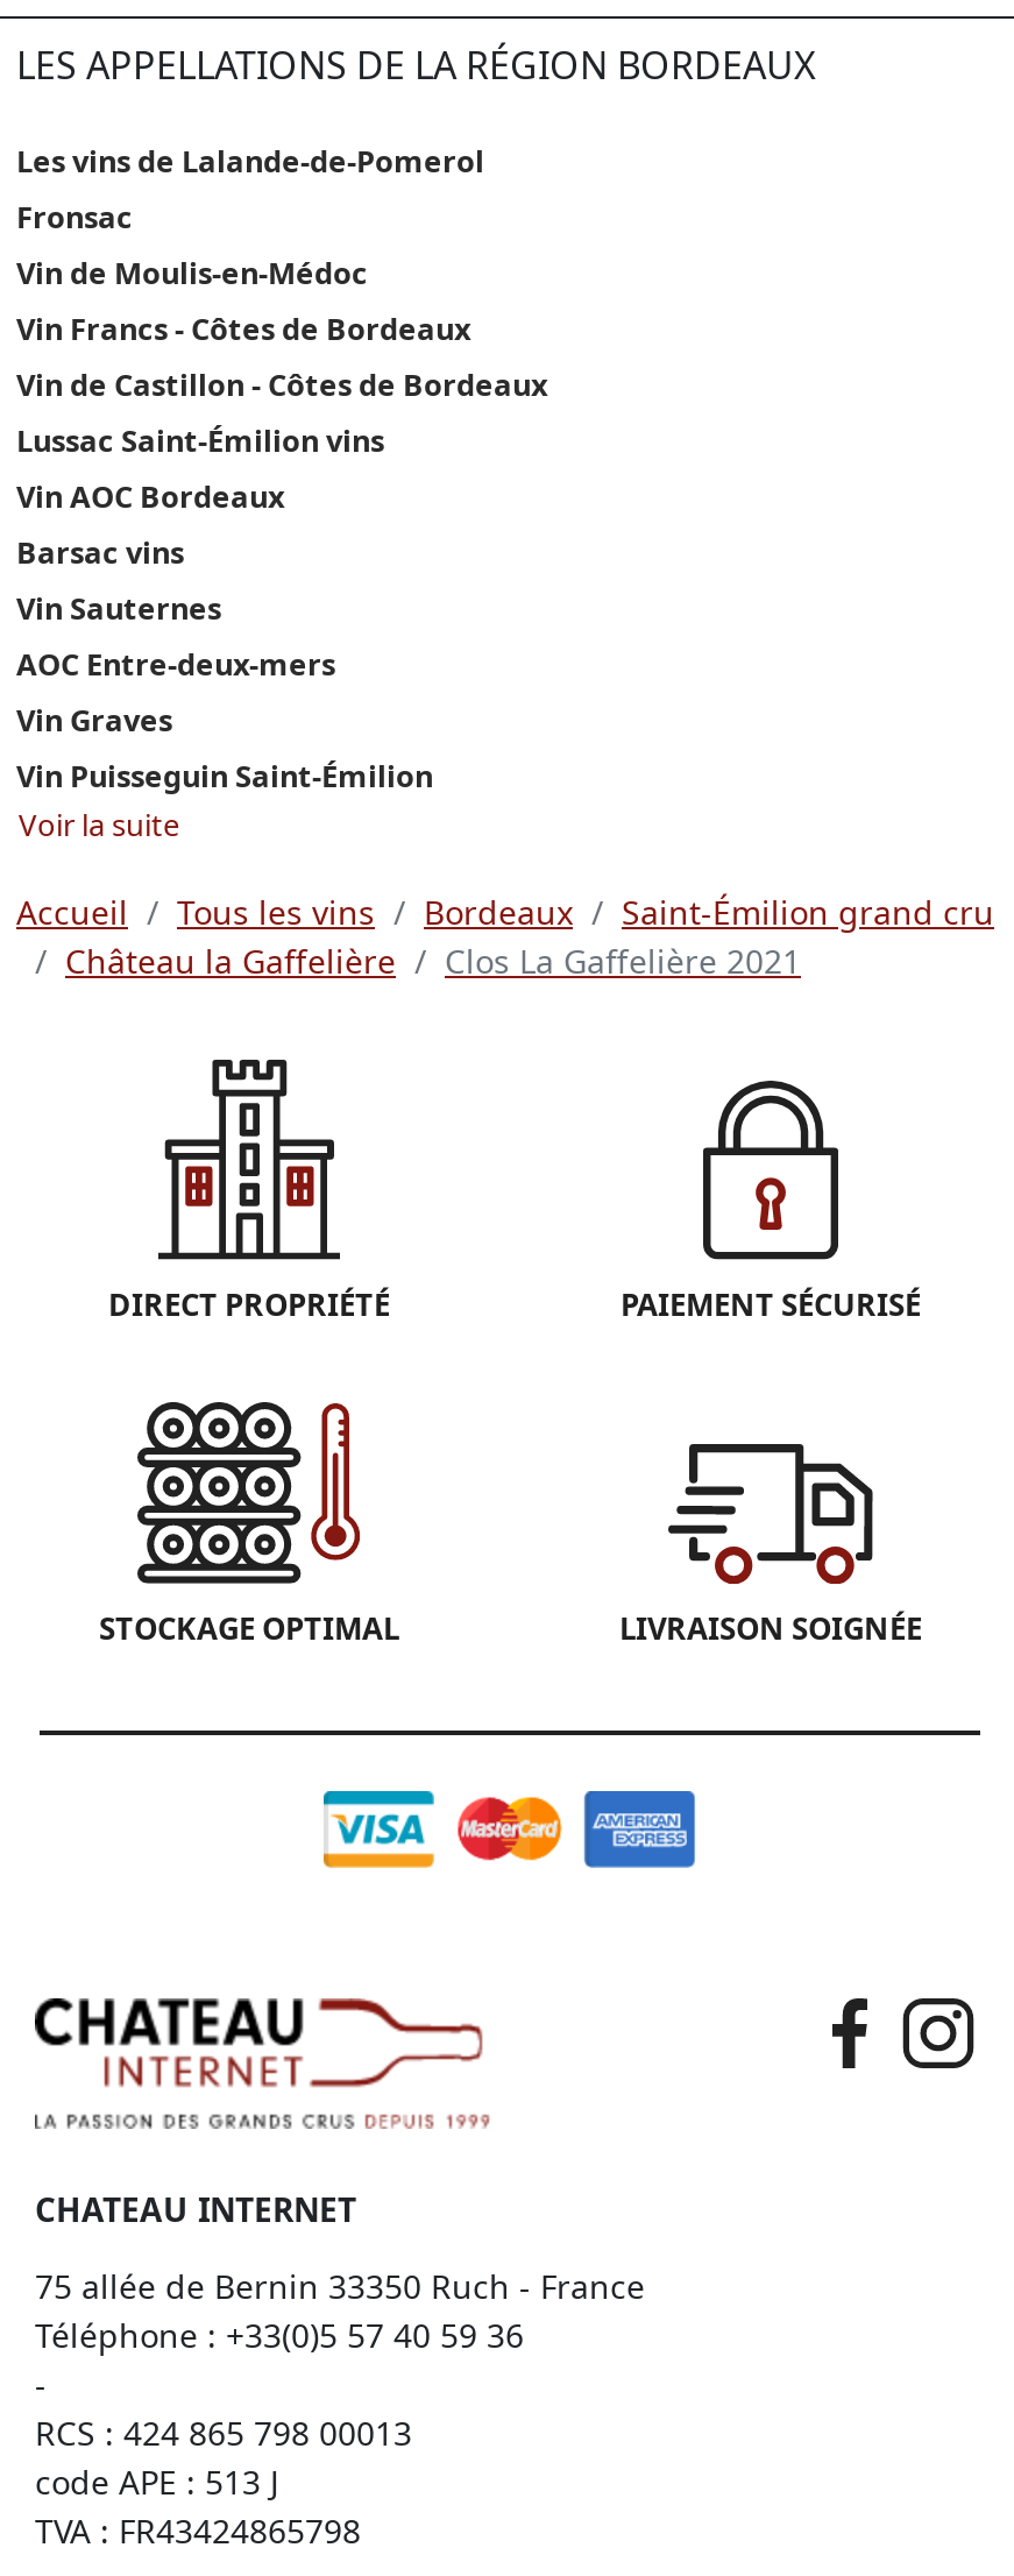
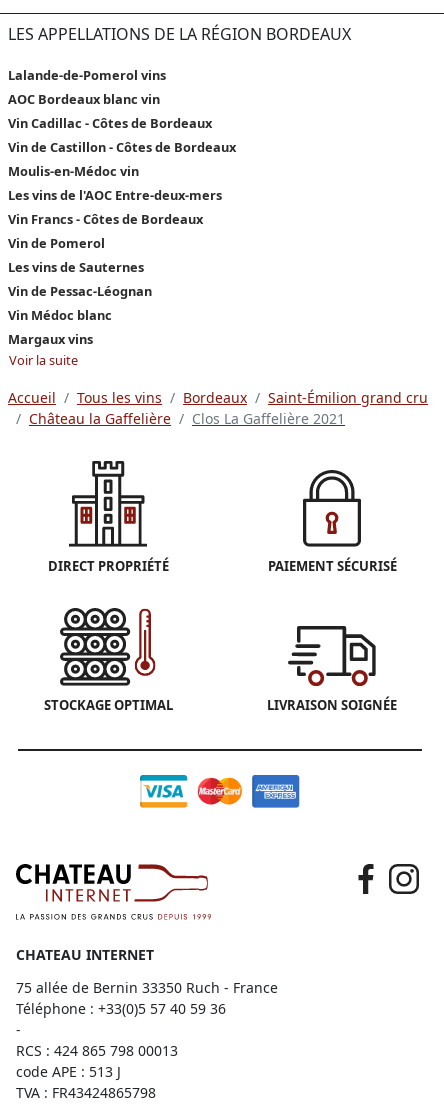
[16,139,484,293] Les vins de Lalande-de-Pomerol | Fronsac | Vin de Moulis-en-Médoc -> [8,66,212,132] Lalande-de-Pomerol vins | AOC Bordeaux blanc vin | Vin Cadillac - Côtes de Bordeaux
moved [16,307,470,349] -> [8,210,203,228]: Vin Francs - Côtes de Bordeaux
moved [16,363,547,405] -> [8,138,236,156]: Vin de Castillon - Côtes de Bordeaux
[16,419,433,796] Lussac Saint-Émilion vins | Vin AOC Bordeaux | Barsac vins | Vin Sauternes | AOC Entre-deux-mers | Vin Graves | Vin Puisseguin Saint-Émilion -> [8,162,222,348] Moulis-en-Médoc vin | Les vins de l'AOC Entre-deux-mers | Vin de Pomerol | Les vins de Sauternes | Vin de Pessac-Léognan | Vin Médoc blanc | Margaux vins

